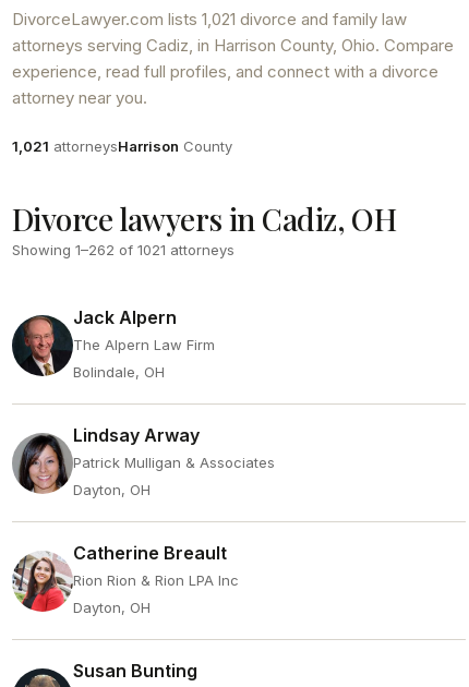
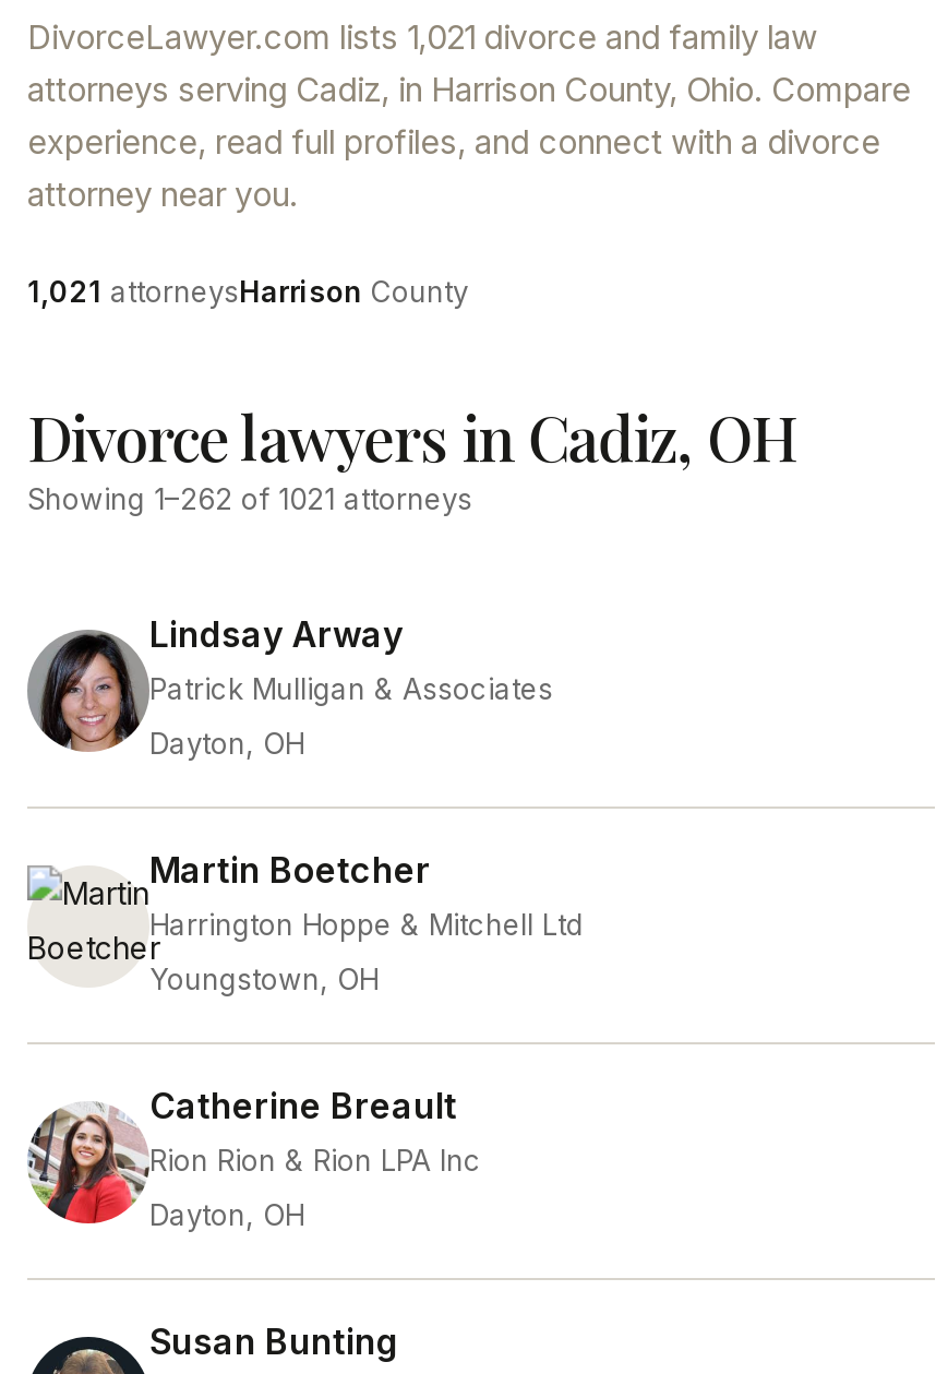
[12,306,215,381] [image] | Jack Alpern | The Alpern Law Firm | Bolindale, OH -> none
moved [11,424,275,498] -> [25,612,553,761]: [image] | Lindsay Arway | Patrick Mulligan & Associates | Dayton, OH
none -> [25,848,584,996] [image] | Martin Boetcher | Harrington Hoppe & Mitchell Ltd | Youngstown, OH

